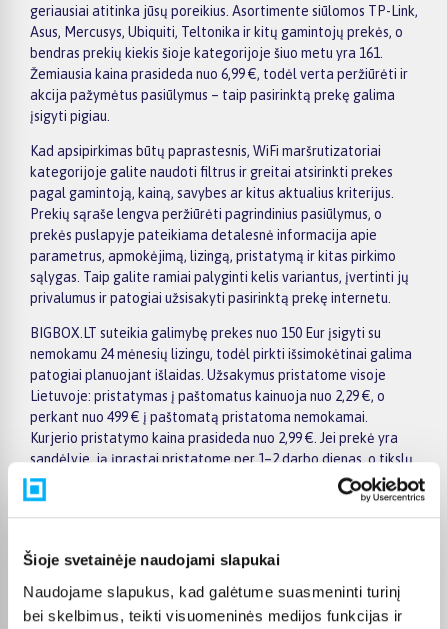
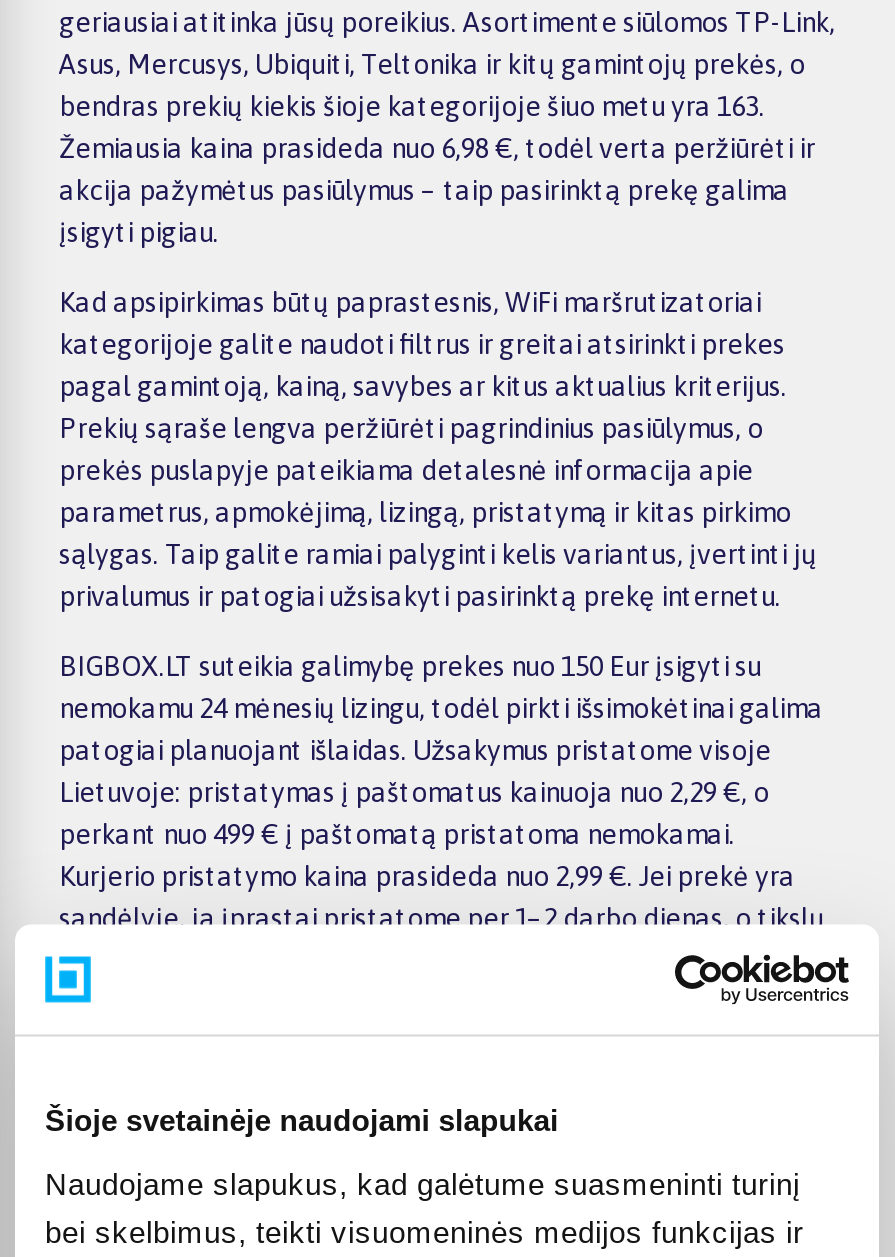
[30,45,383,61] bendras prekių kiekis šioje kategorijoje šiuo metu yra 161. -> [59,90,765,122] bendras prekių kiekis šioje kategorijoje šiuo metu yra 163.
[30,66,408,82] Žemiausia kaina prasideda nuo 6,99 €, todėl verta peržiūrėti ir -> [59,132,815,164] Žemiausia kaina prasideda nuo 6,98 €, todėl verta peržiūrėti ir

